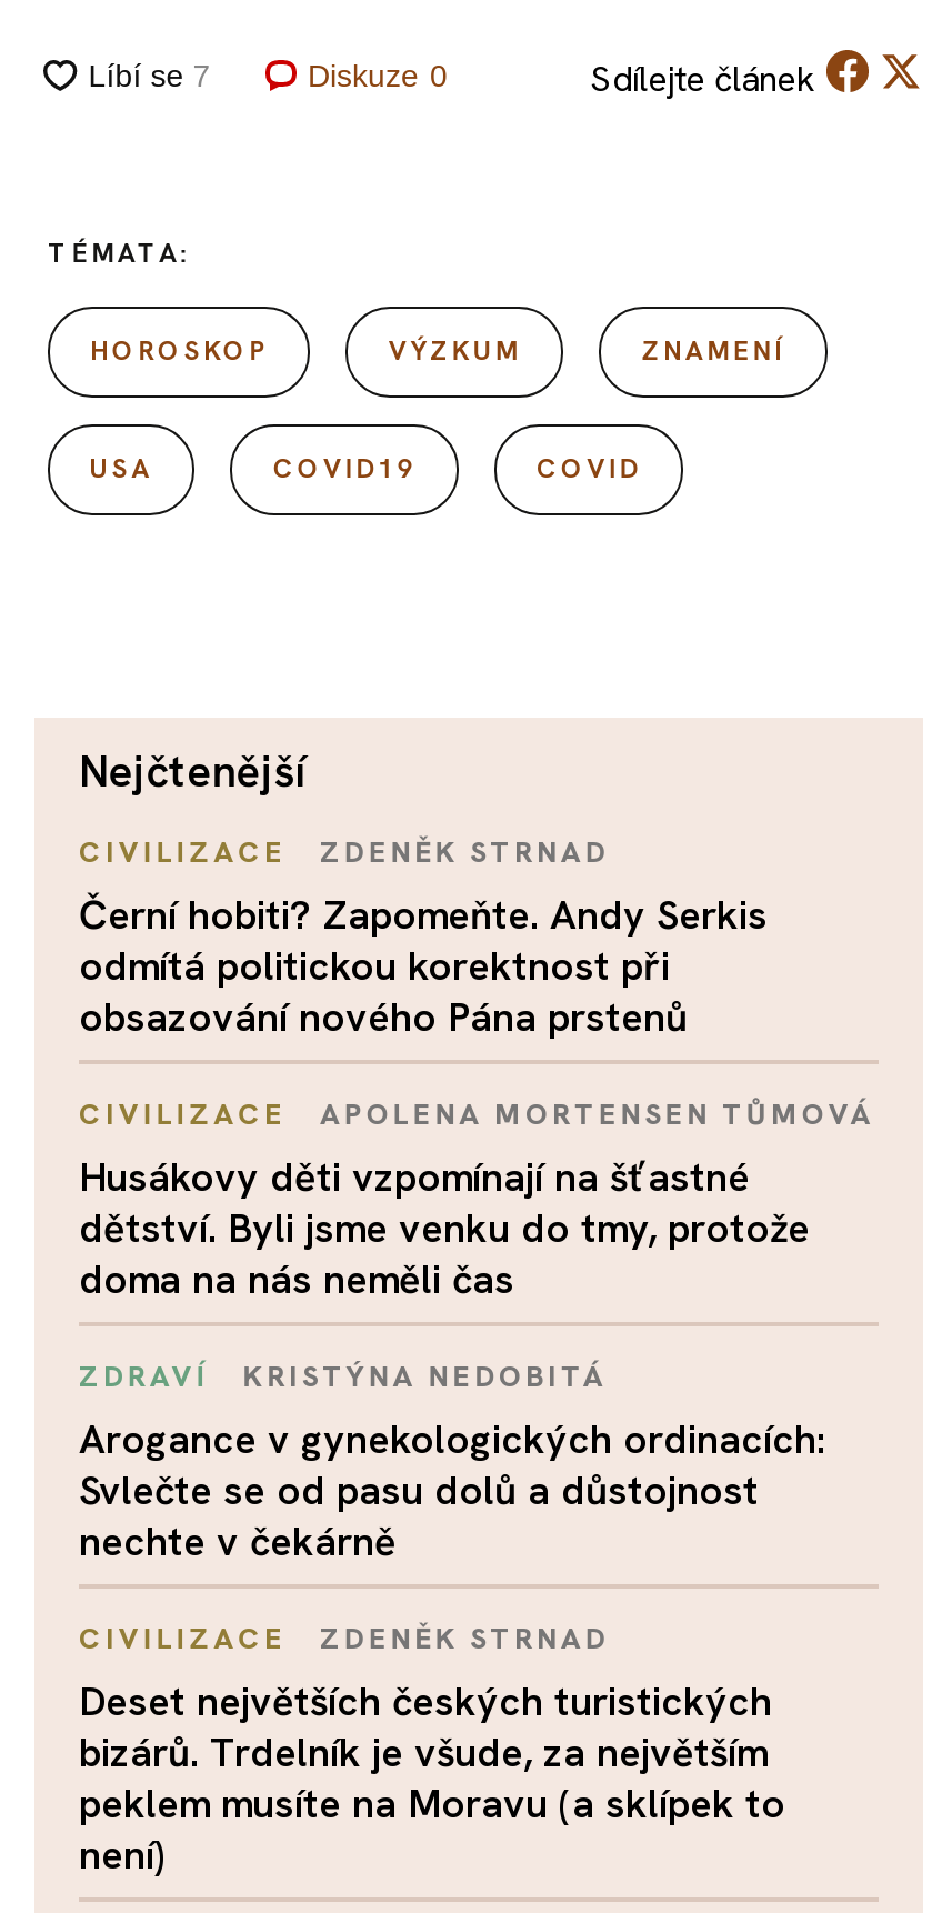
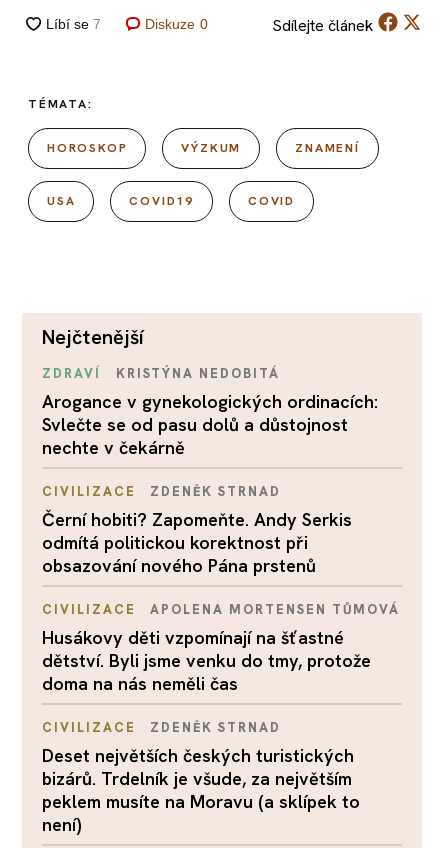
moved [79,832,875,1303] -> [42,482,400,694]: CIVILIZACE | ZDENĚK STRNAD | Černí hobiti? Zapomeňte. Andy Serkis | ... | dětství. Byli jsme venku do tmy, protože | doma na nás neměli čas
moved [79,1356,825,1565] -> [42,364,378,458]: ZDRAVÍ | KRISTÝNA NEDOBITÁ | Arogance v gynekologických ordinacích: | Svlečte se od pasu dolů a důstojnost | nechte v čekárně

